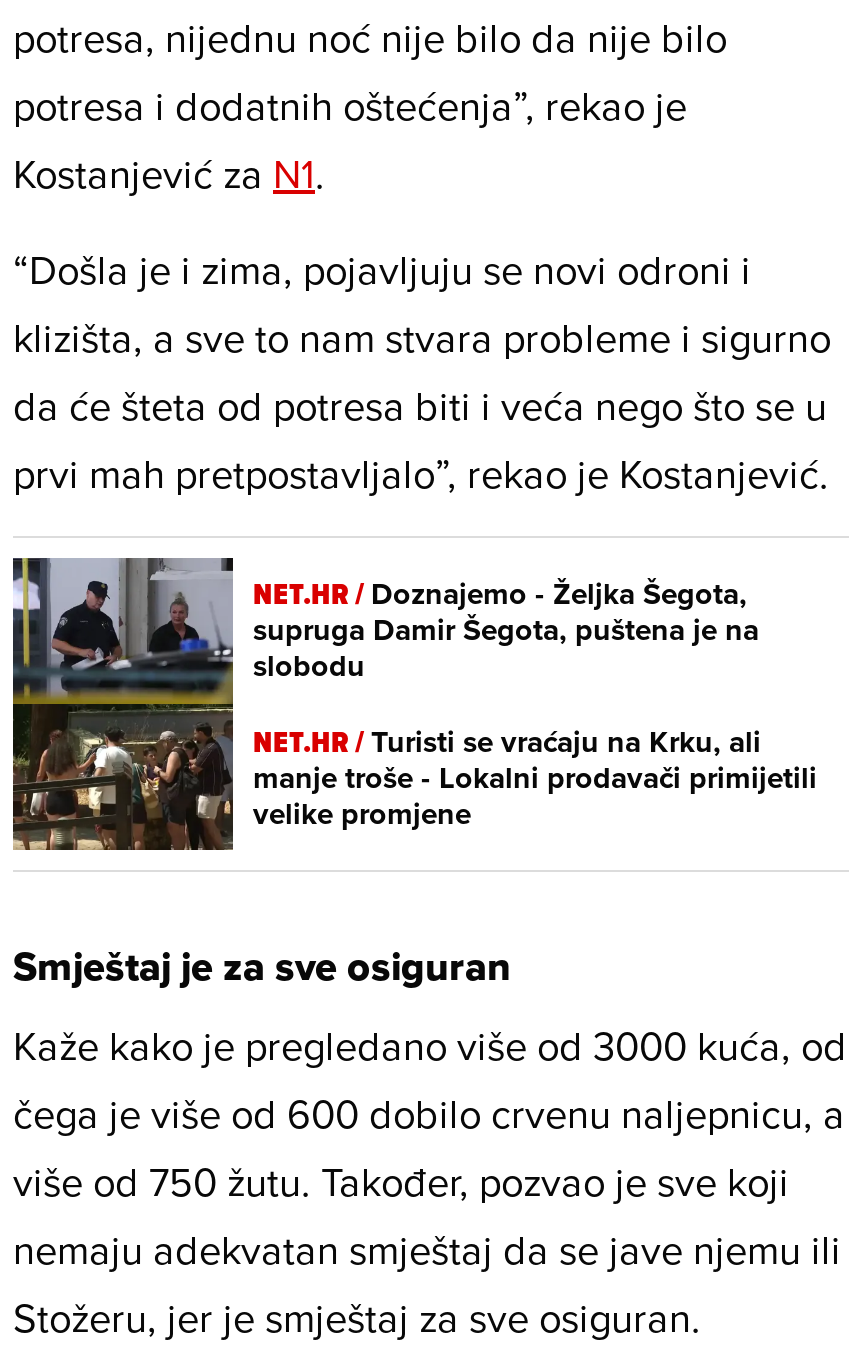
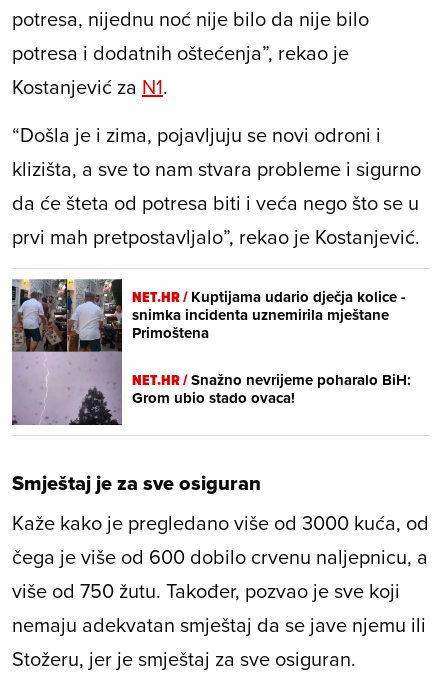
[11,556,759,852] [image] | NET.HR / Doznajemo - Željka Šegota, | supruga Damir Šegota, puštena je na | slobodu -> [11,279,406,426] [image] | NET.HR / Kuptijama udario dječja kolice - | snimka incidenta uznemirila mještane | Primoštena
[253,719,817,835] NET.HR / Turisti se vraćaju na Krku, ali | manje troše - Lokalni prodavači primijetili | velike promjene -> [132,369,411,409] NET.HR / Snažno nevrijeme poharalo BiH: | Grom ubio stado ovaca!

